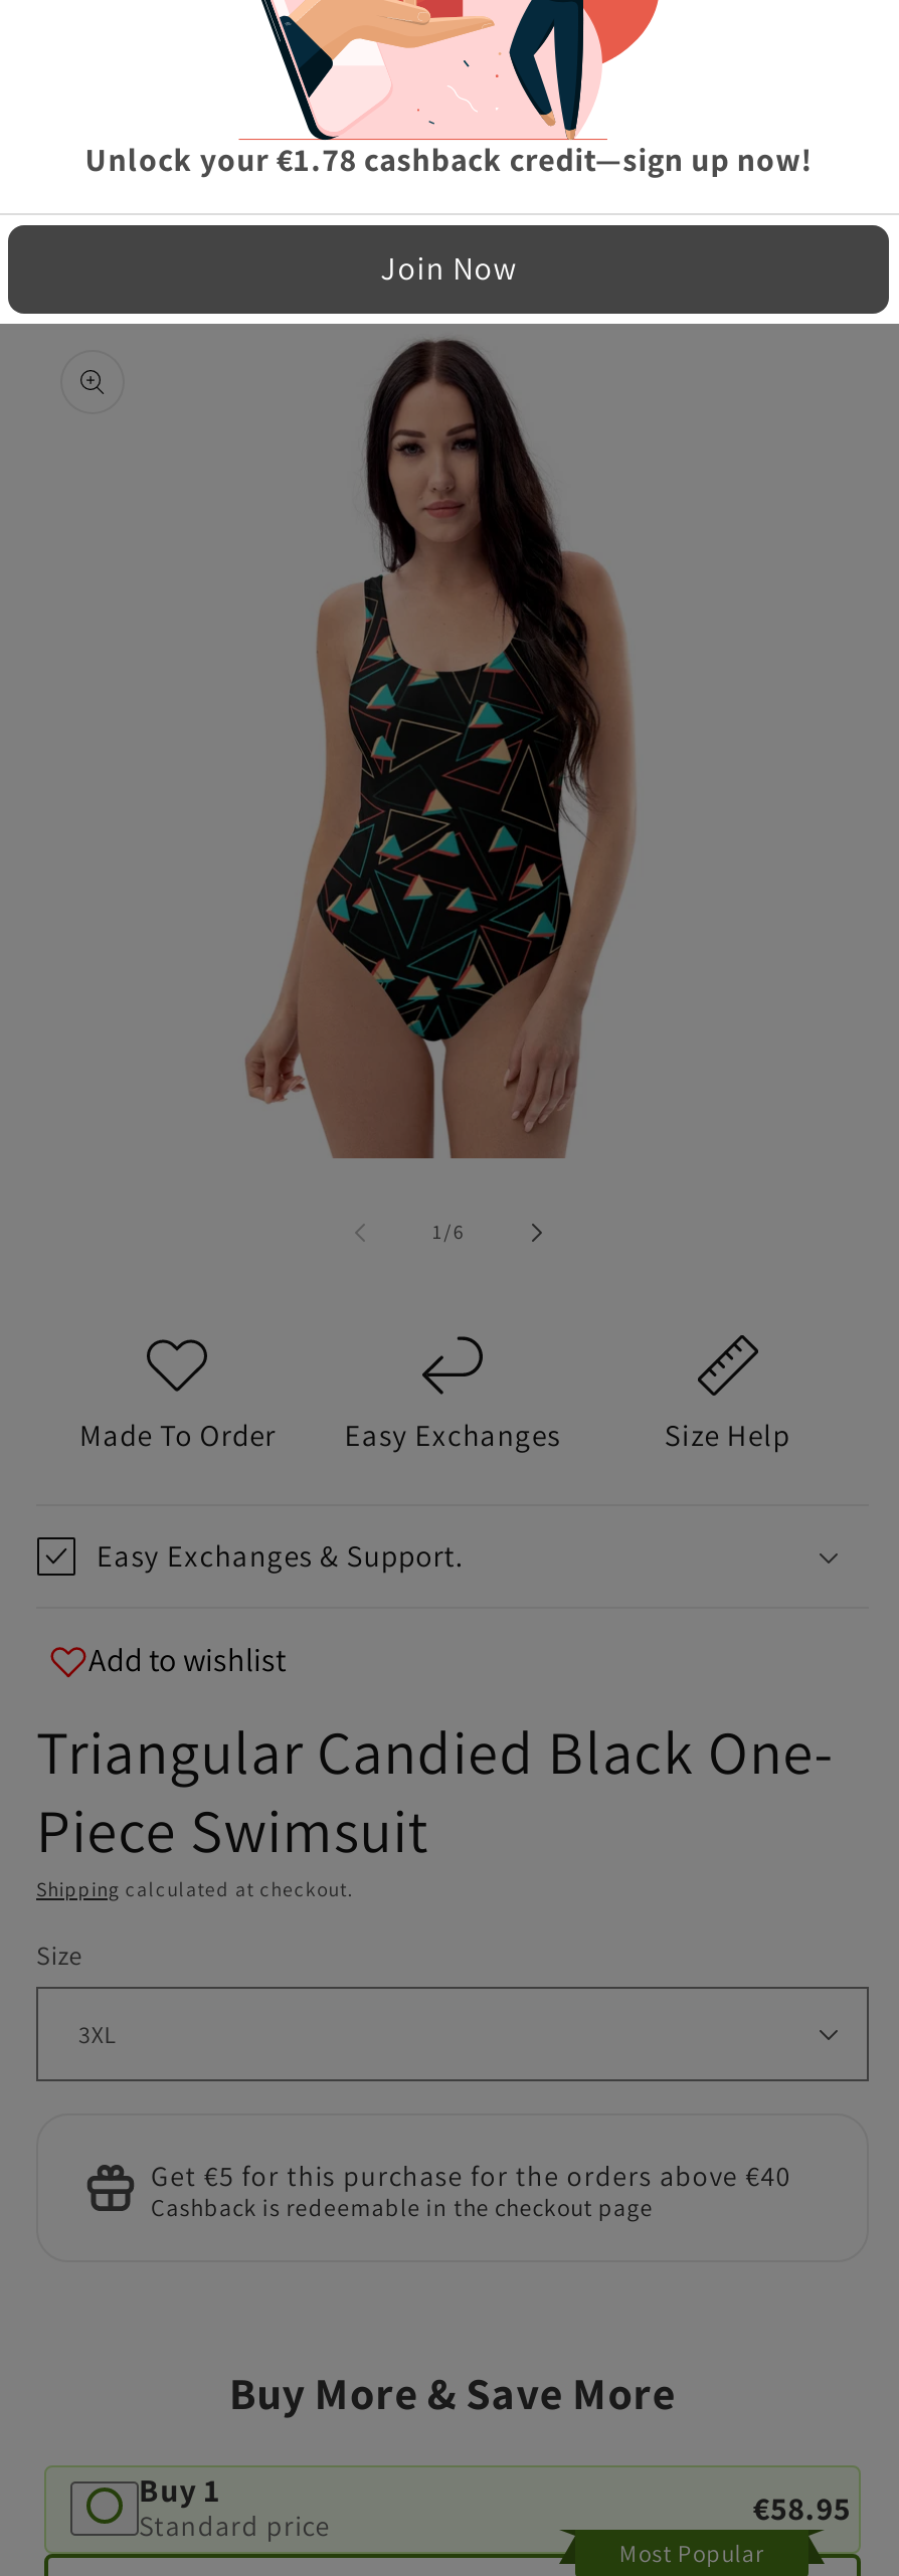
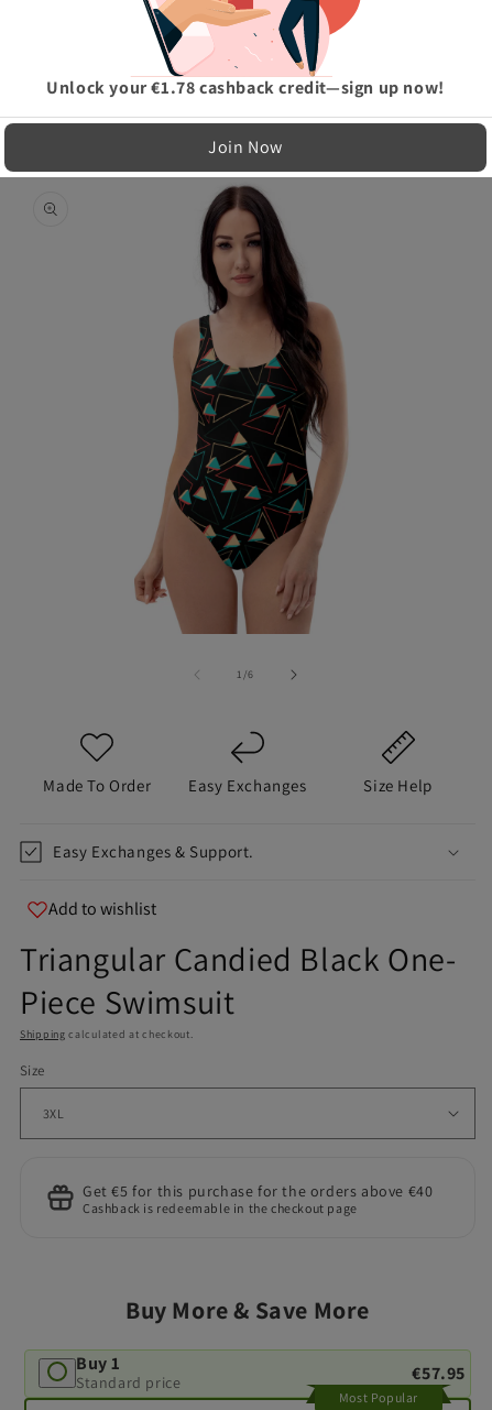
[753,2488,851,2531] €58.95 -> [412,1362,466,1385] €57.95

